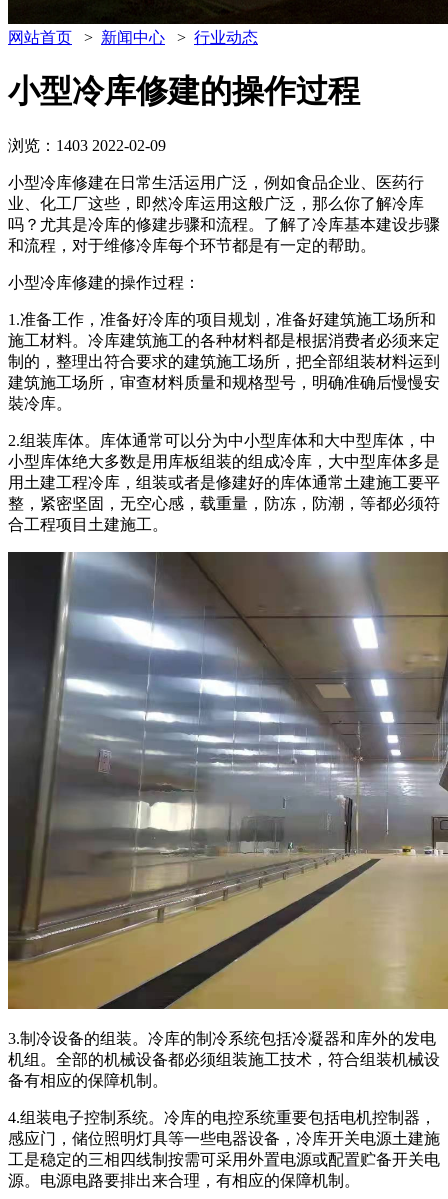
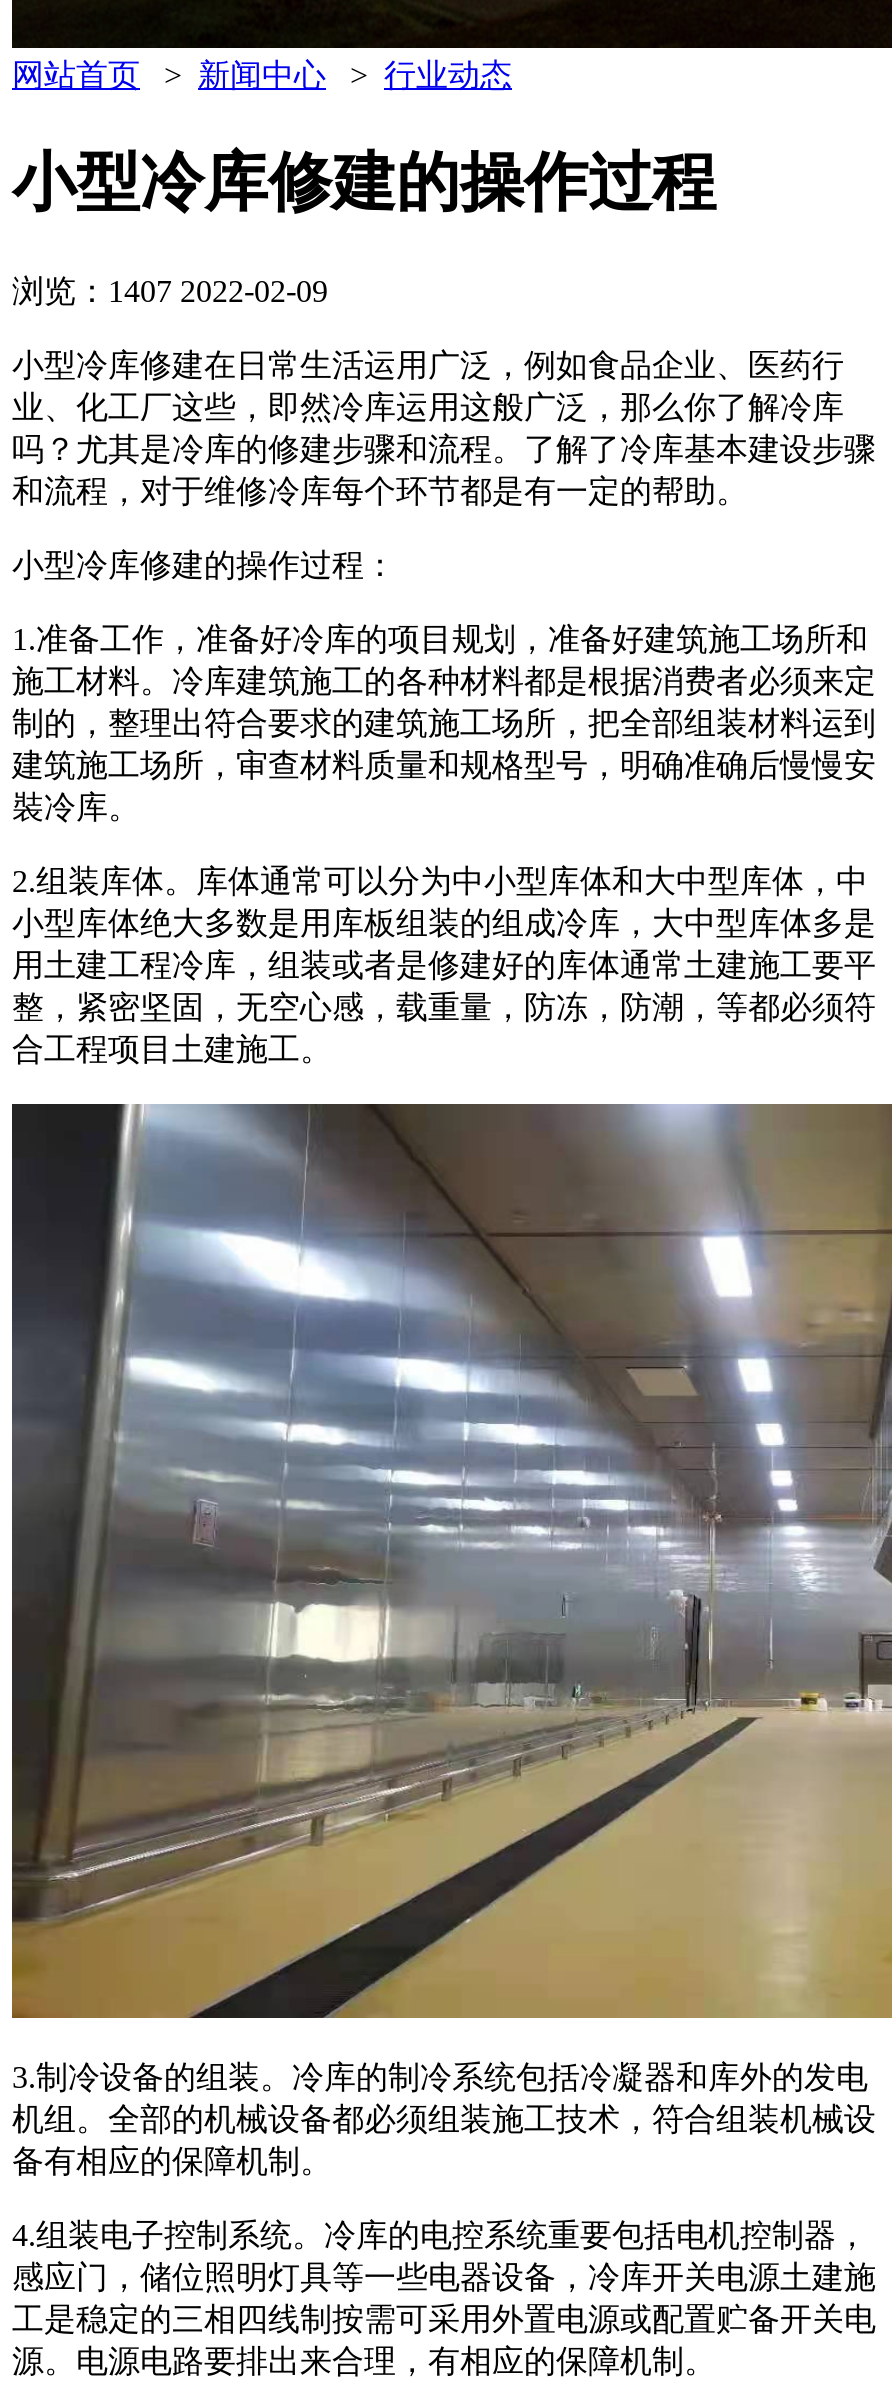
[8,137,166,154] 浏览：1403 2022-02-09 -> [12,274,328,308] 浏览：1407 2022-02-09

